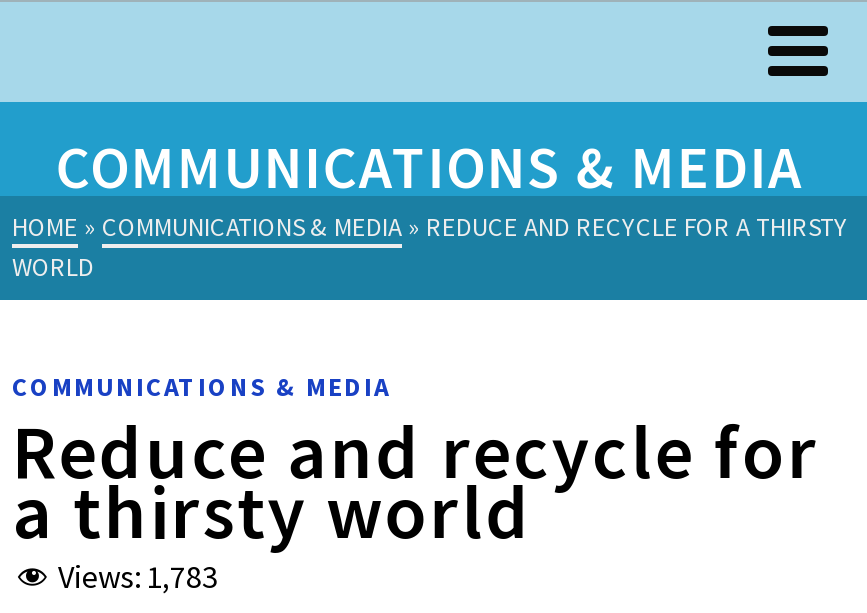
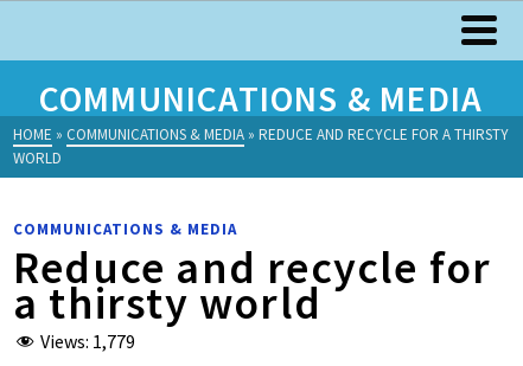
[58,556,218,596] Views: 1,783 -> [40,329,135,353] Views: 1,779

